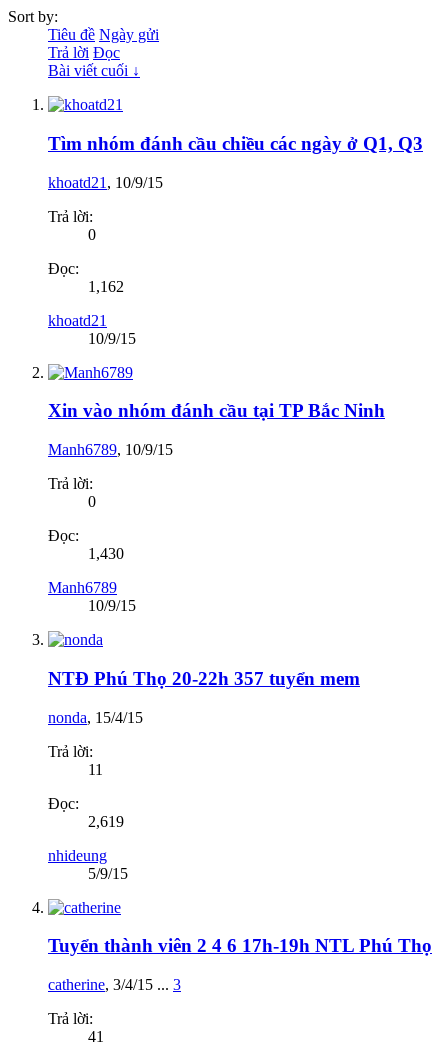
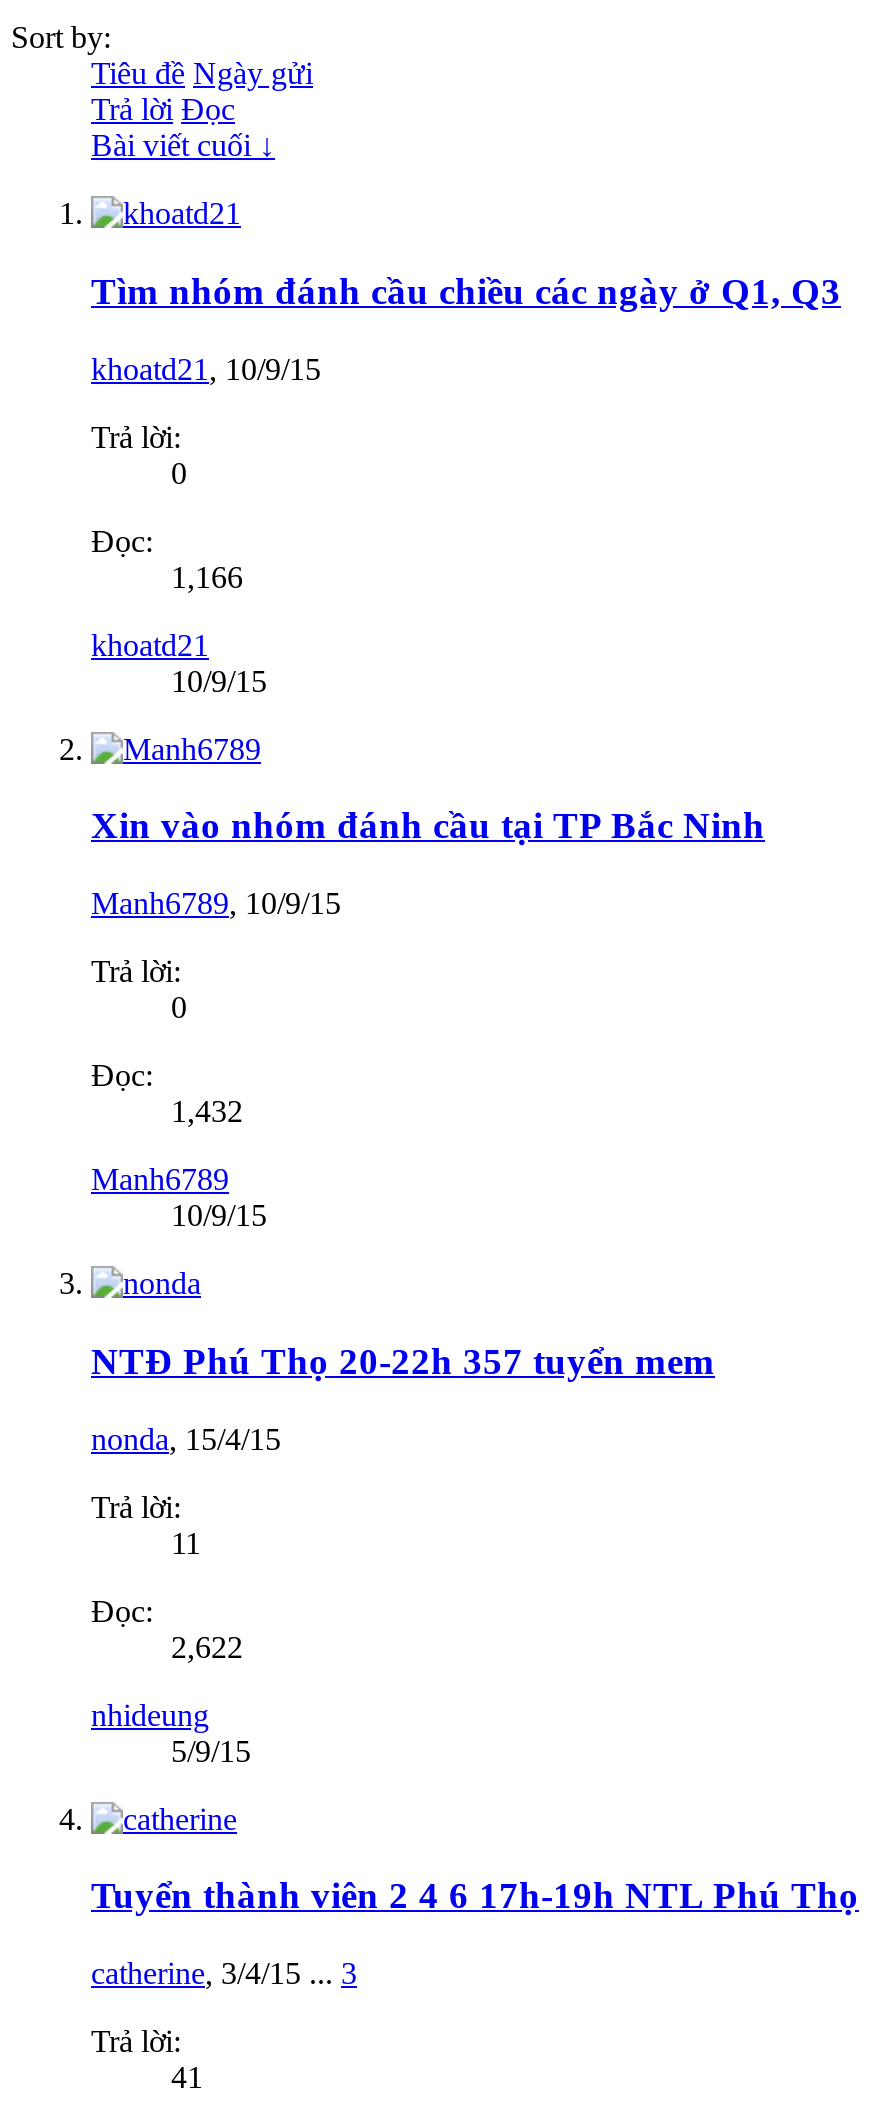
[88,278,124,295] 1,162 -> [171,560,243,594] 1,166
[88,545,124,562] 1,430 -> [171,1094,243,1128] 1,432
[88,813,124,830] 2,619 -> [171,1629,243,1663] 2,622

